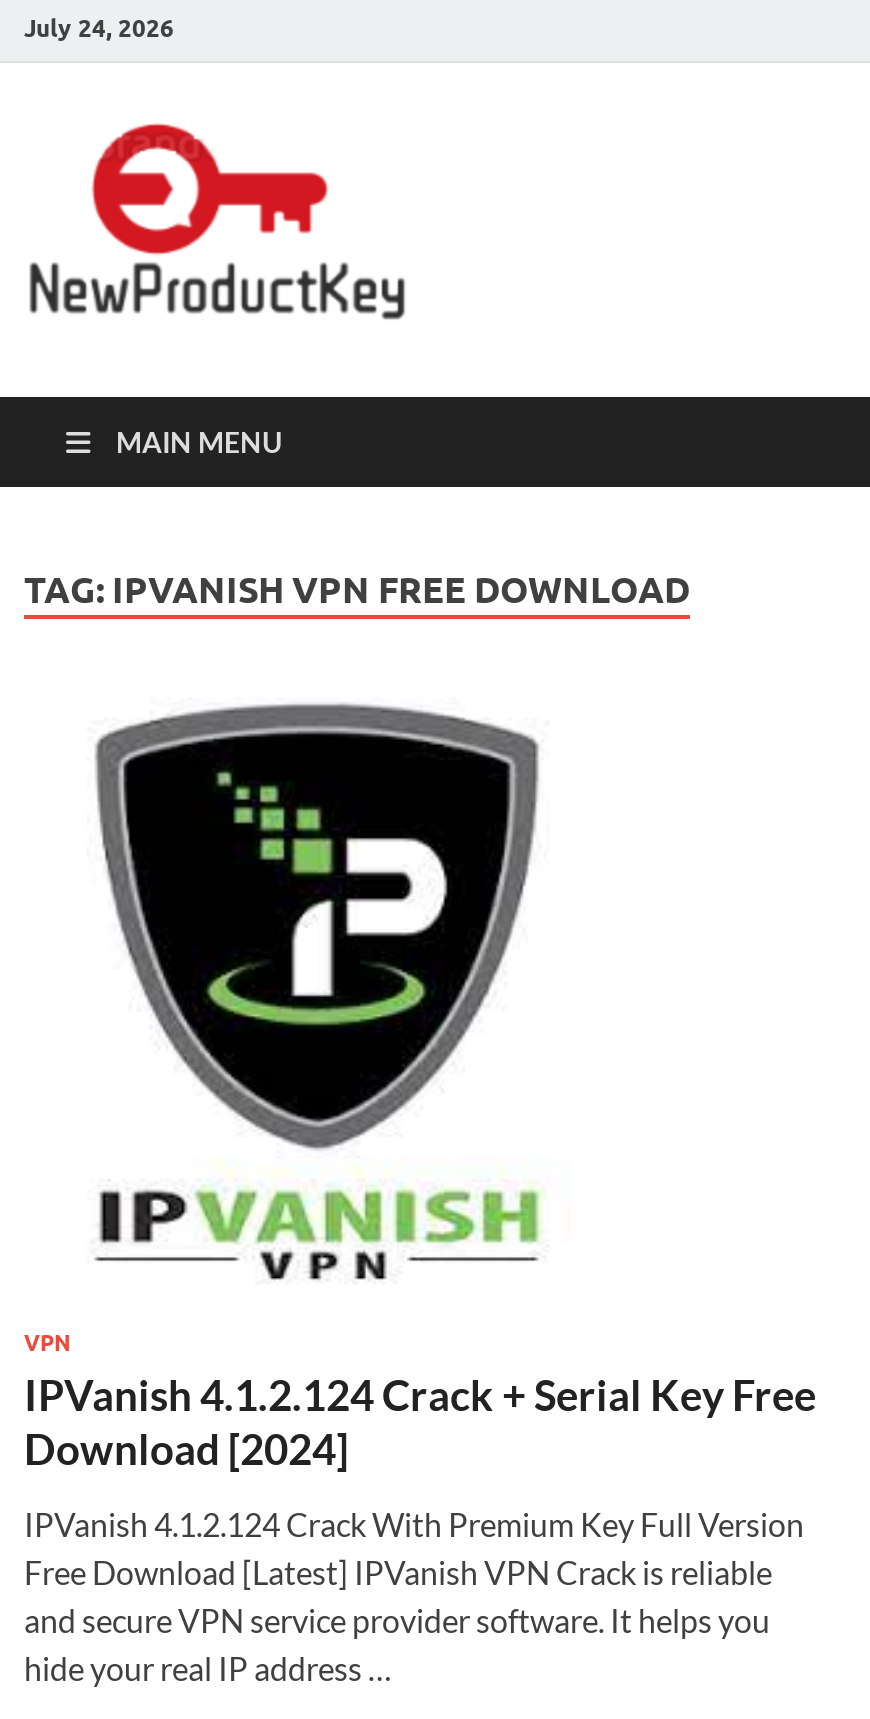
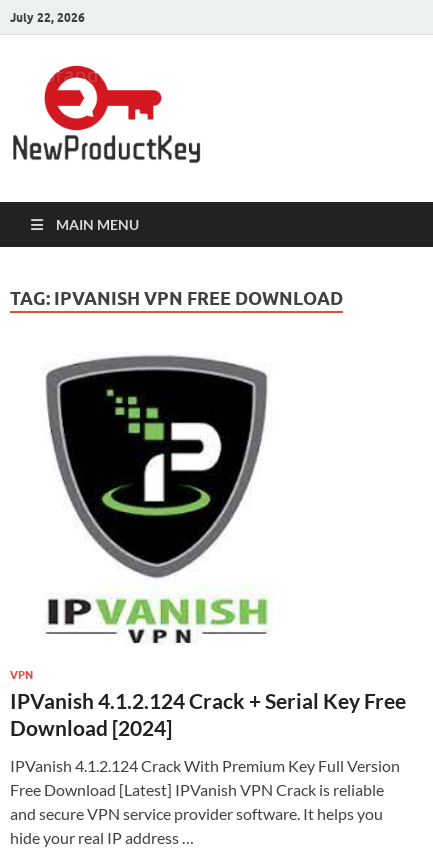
[24,12,174,42] July 24, 2026 -> [10,9,85,24] July 22, 2026

